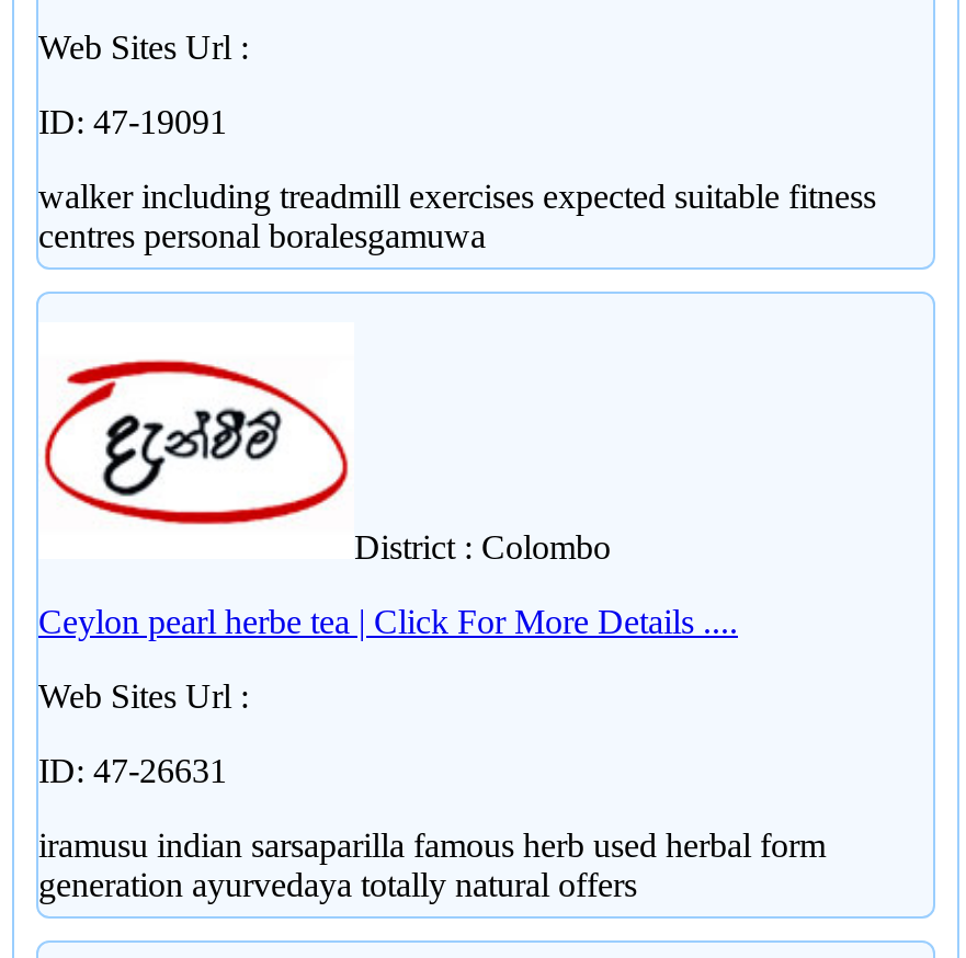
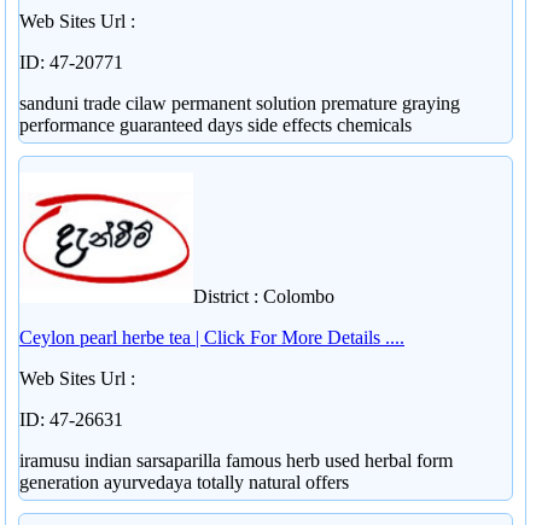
[38,102,227,140] ID: 47-19091 -> [19,52,123,72] ID: 47-20771
[38,177,876,254] walker including treadmill exercises expected suitable fitness | centres personal boralesgamuwa -> [19,93,460,135] sanduni trade cilaw permanent solution premature graying | performance guaranteed days side effects chemicals

